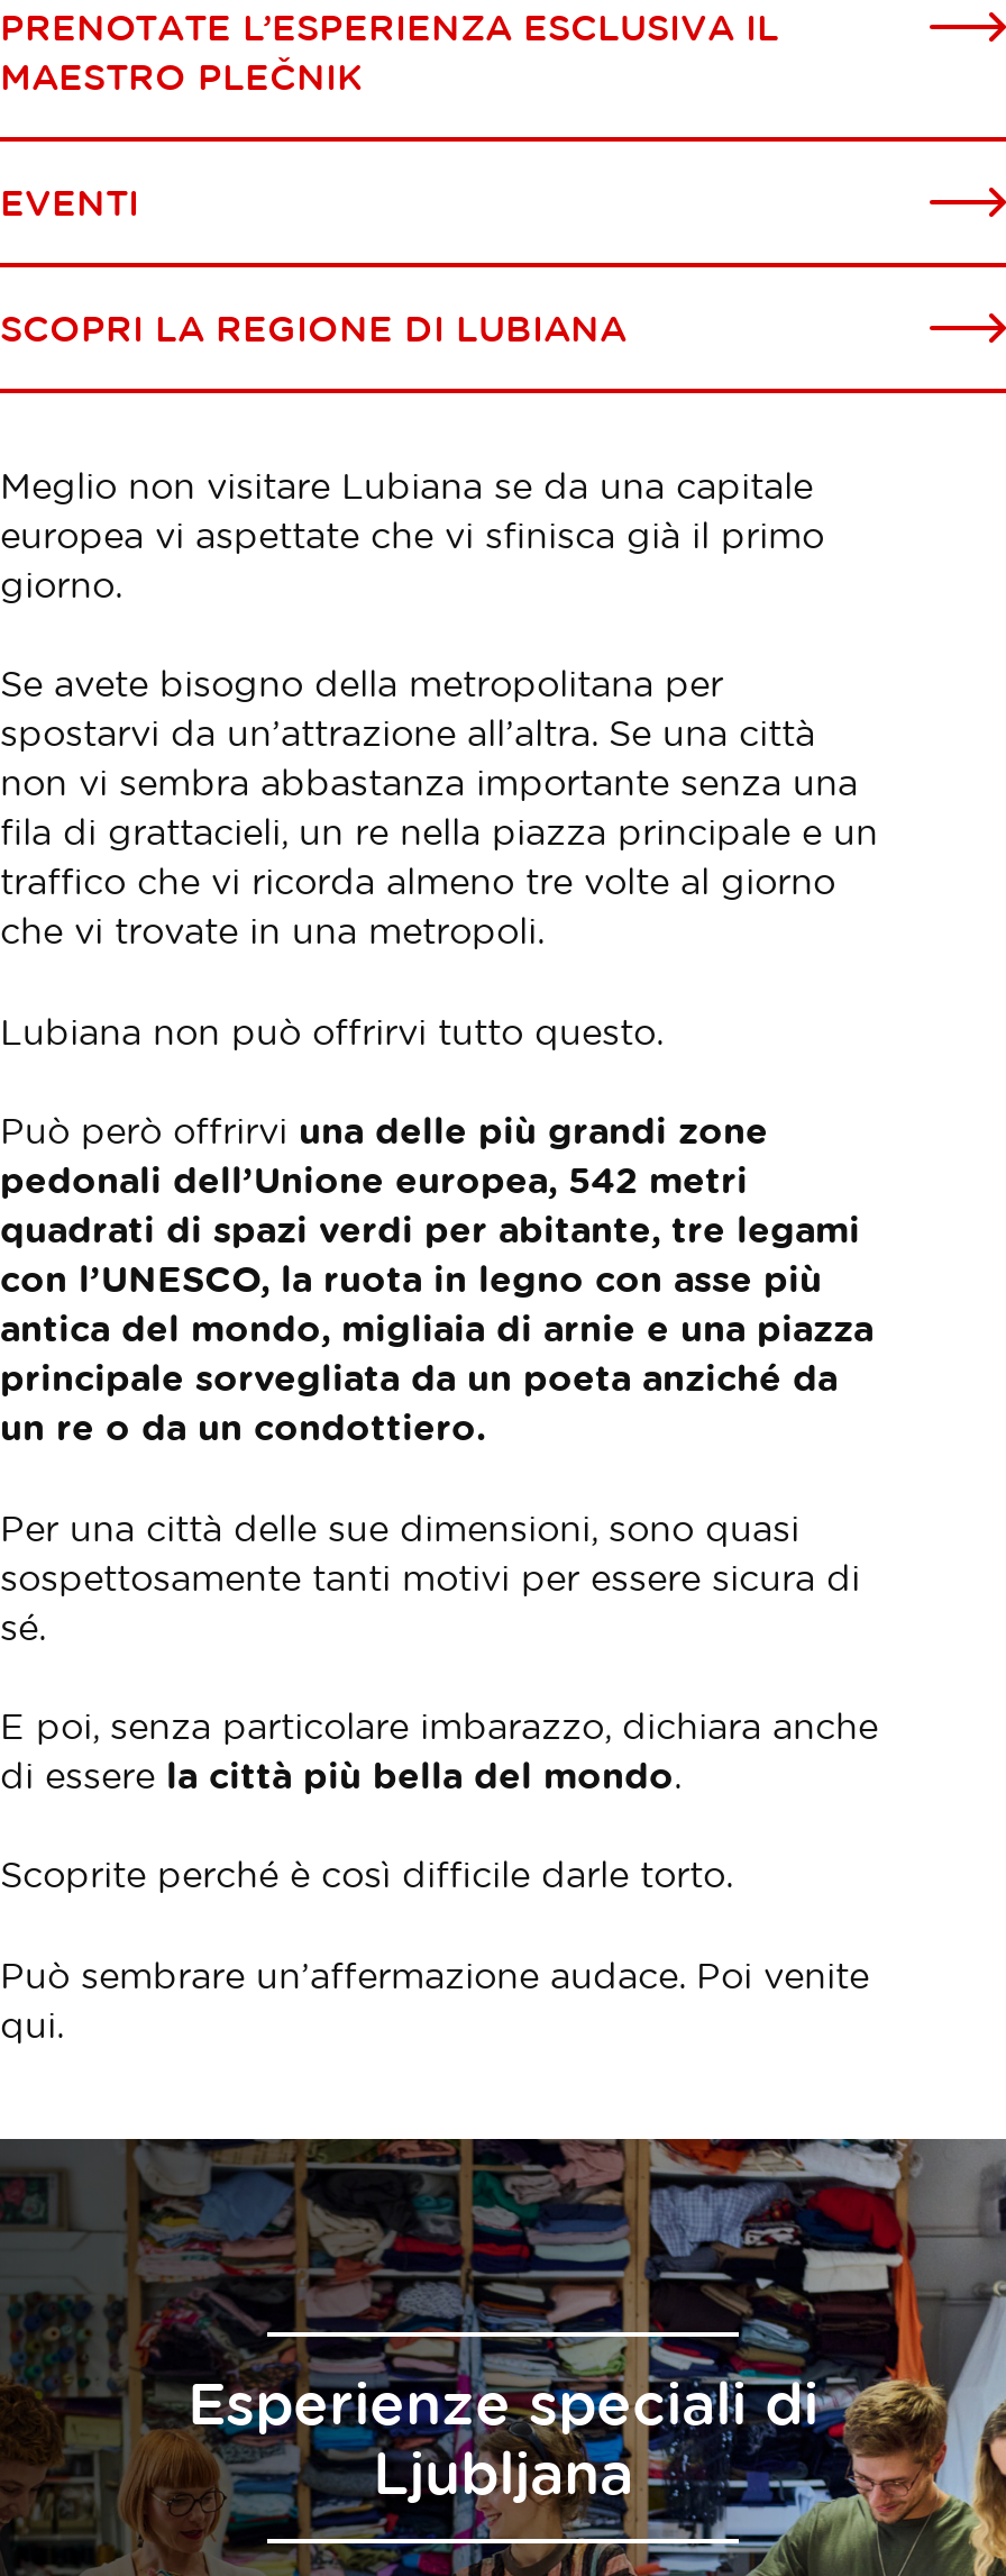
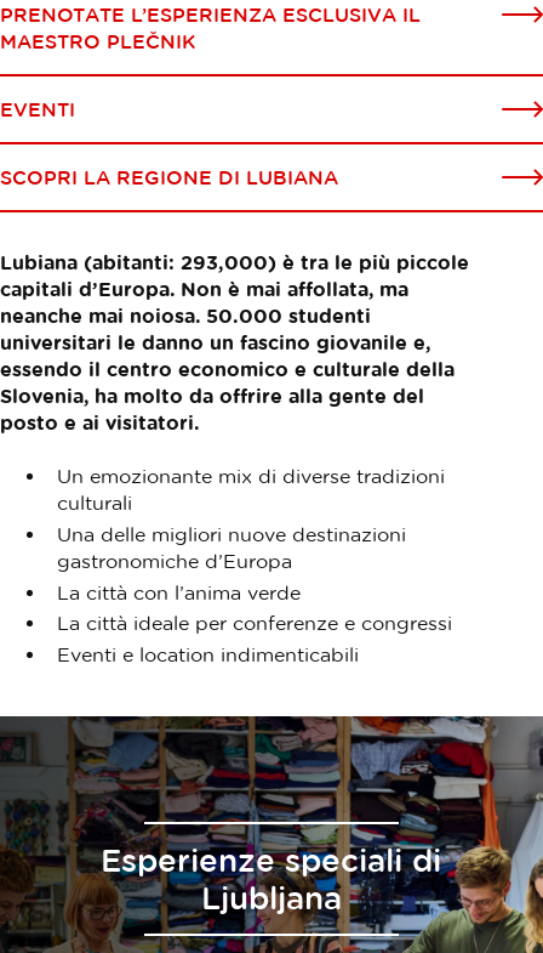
[0,465,878,2044] Meglio non visitare Lubiana se da una capitale | europea vi aspettate che vi sfinisca già il primo | giorno. | Se avete bisogno della metropolitana per | spostarvi da un’attrazione all’altra. Se una città | non vi sembra abbastanza importante senza una | fila di grattacieli, un re nella piazza principale e un | traffico che vi ricorda almeno tre volte al giorno | che vi trovate in una metropoli. | Lubiana non può offrirvi tutto questo. | Può però offrirvi una delle più grandi zone | pedonali dell’Unione europea, 542 metri | quadrati di spazi verdi per abitante, tre legami | con l’UNESCO, la ruota in legno con asse più | antica del mondo, migliaia di arnie e una piazza | principale sorvegliata da un poeta anziché da | un re o da un condottiero. | Per una città delle sue dimensioni, sono quasi | sospettosamente tanti motivi per essere sicura di | sé. | E poi, senza particolare imbarazzo, dichiara anche | di essere la città più bella del mondo. | Scoprite perché è così difficile darle torto. | Può sembrare un’affermazione audace. Poi venite | qui. -> [0,251,469,665] Lubiana (abitanti: 293,000) è tra le più piccole | capitali d’Europa. Non è mai affollata, ma | neanche mai noiosa. 50.000 studenti | universitari le danno un fascino giovanile e, | essendo il centro economico e culturale della | Slovenia, ha molto da offrire alla gente del | posto e ai visitatori. | Un emozionante mix di diverse tradizioni | culturali | Una delle migliori nuove destinazioni | gastronomiche d’Europa | La città con l’anima verde | La città ideale per conferenze e congressi | Eventi e location indimenticabili

